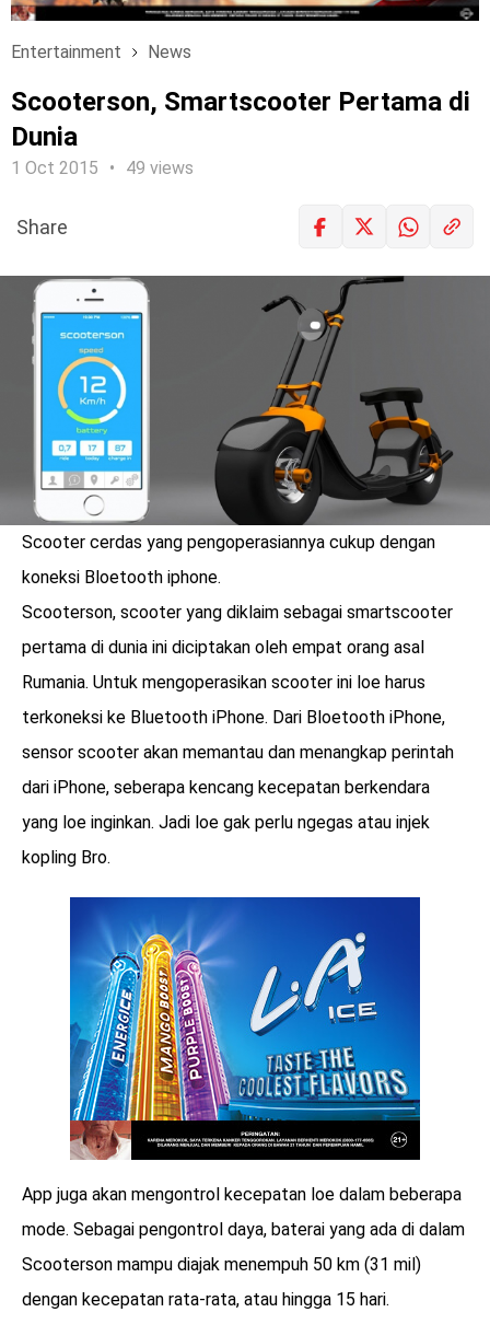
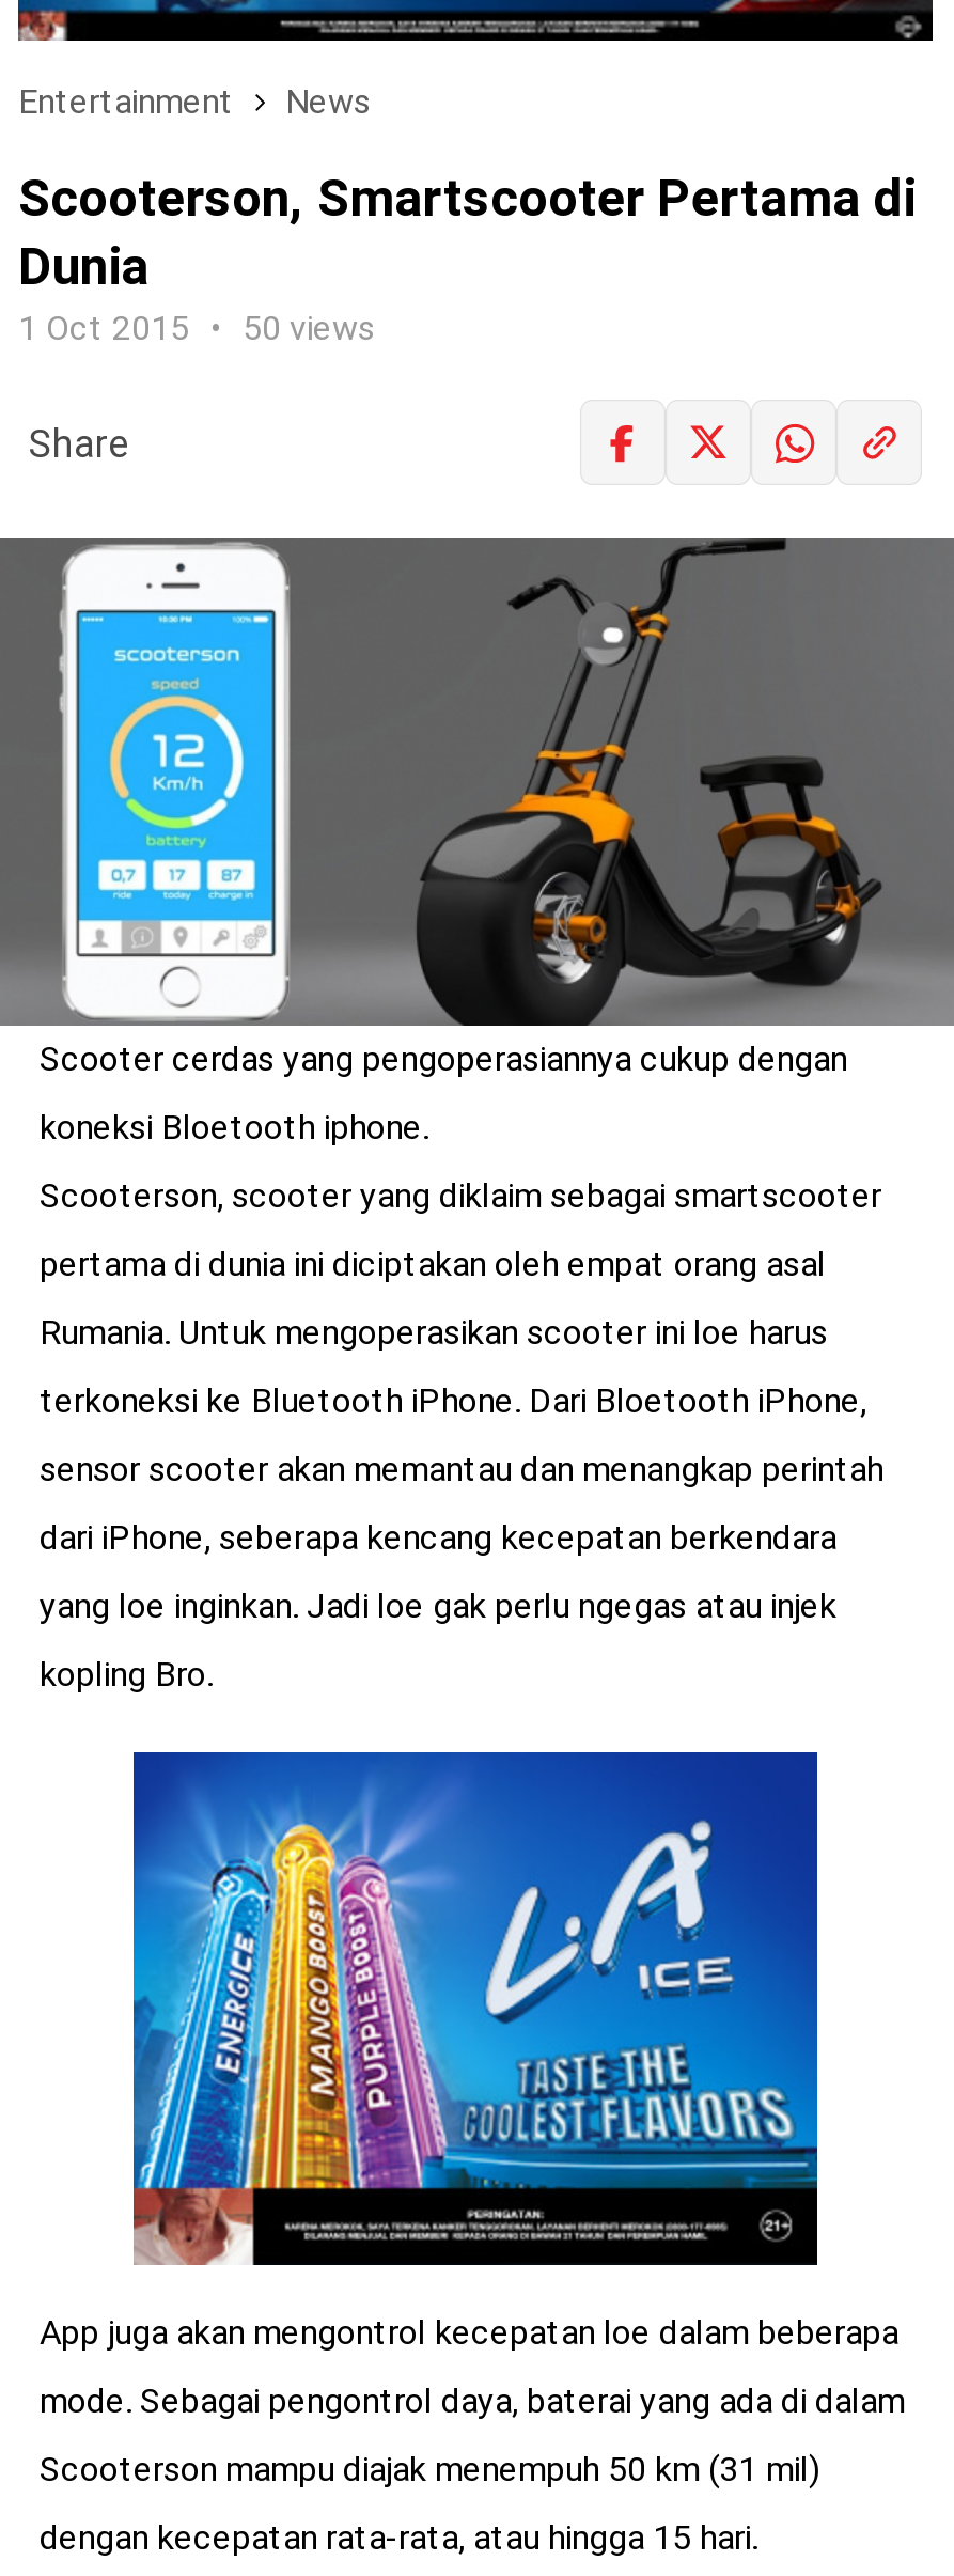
[11,158,194,178] 1 Oct 2015 49 views -> [18,308,375,348] 1 Oct 2015 50 views

